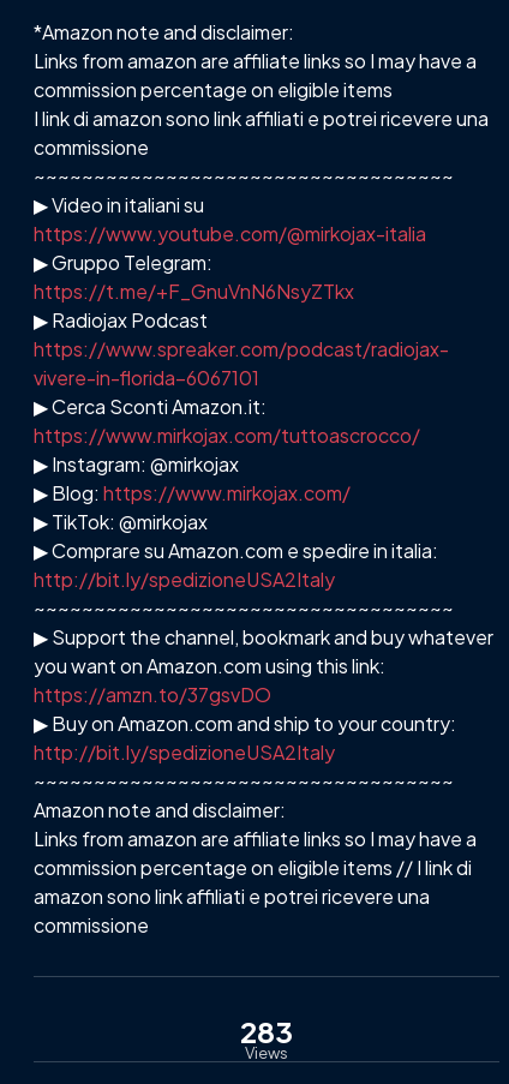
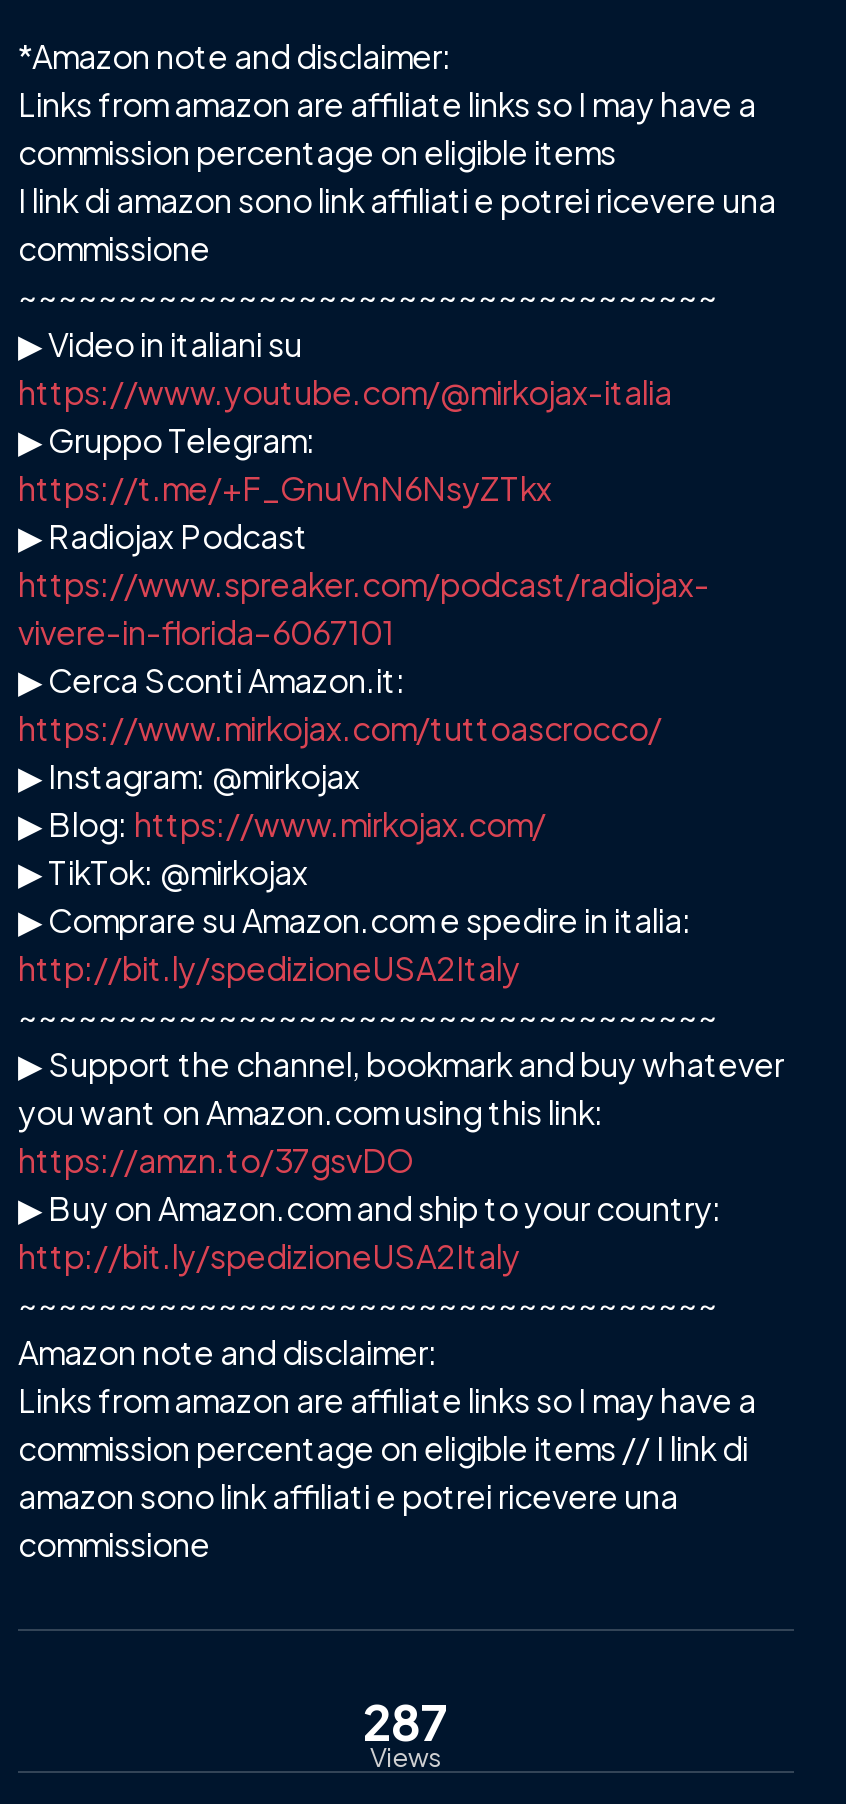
[240,1013,293,1049] 283 -> [363,1691,449,1751] 287

